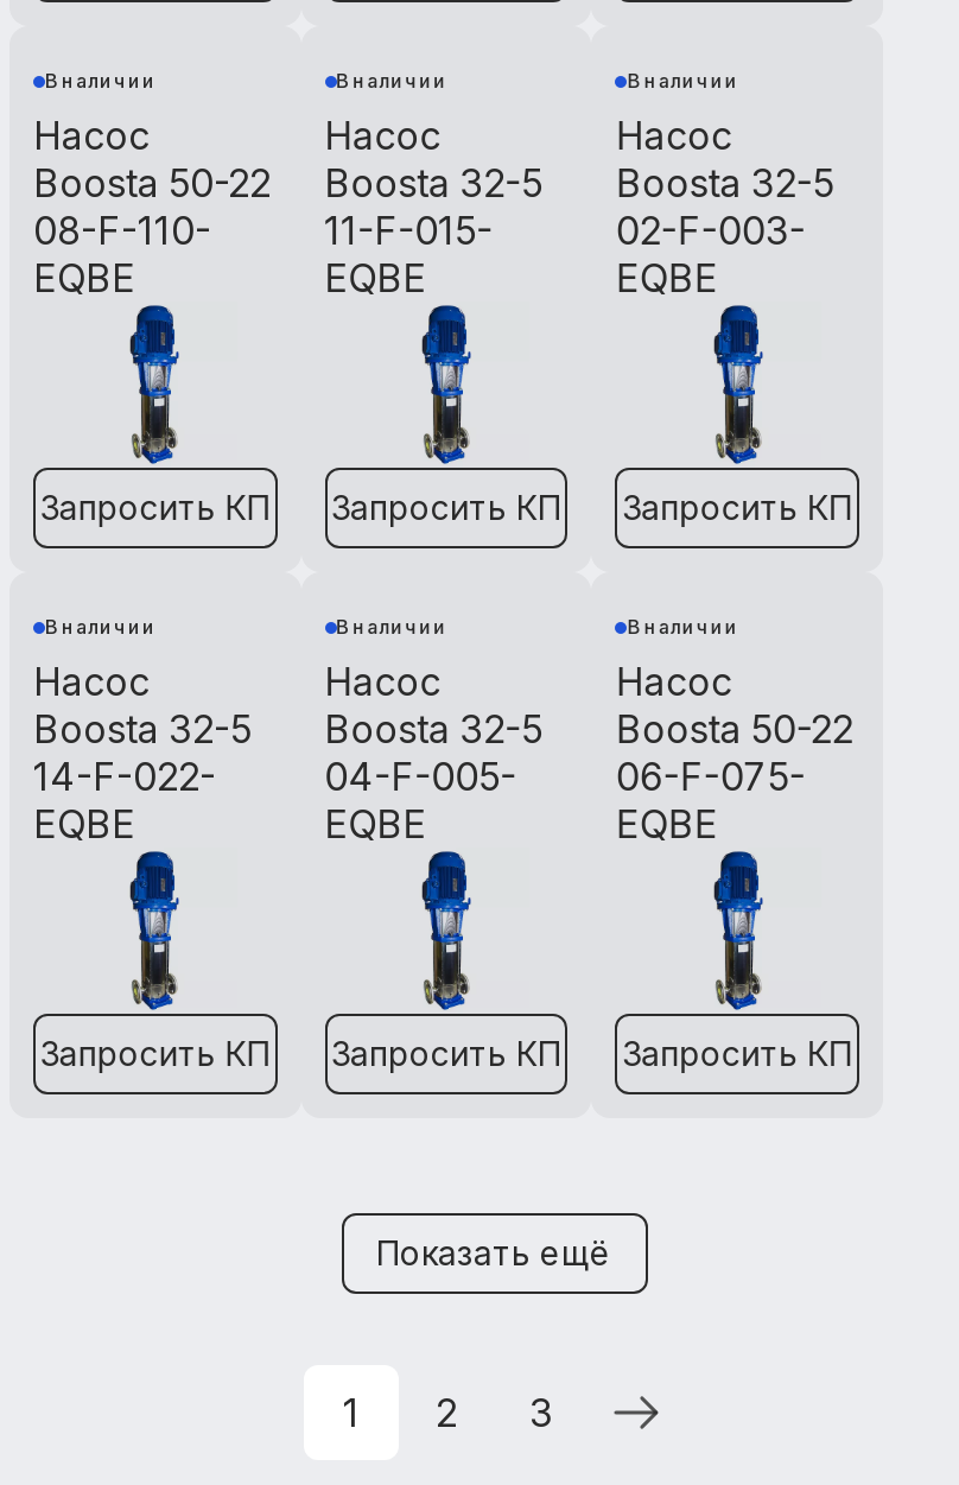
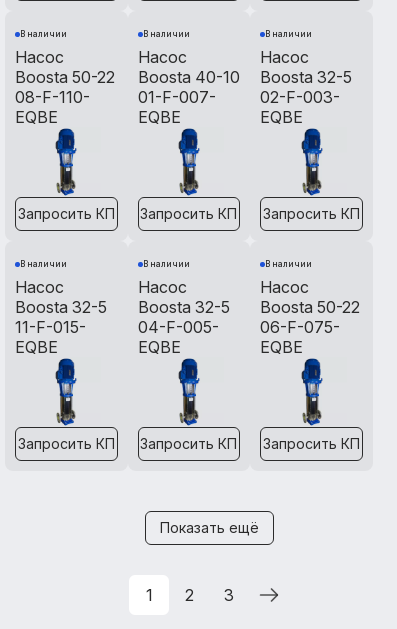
[324,159,543,254] Boosta 32-5 | 11-F-015- -> [138,67,240,107] Boosta 40-10 | 01-F-007-
[33,753,216,800] 14-F-022- -> [15,317,86,337] 11-F-015-

